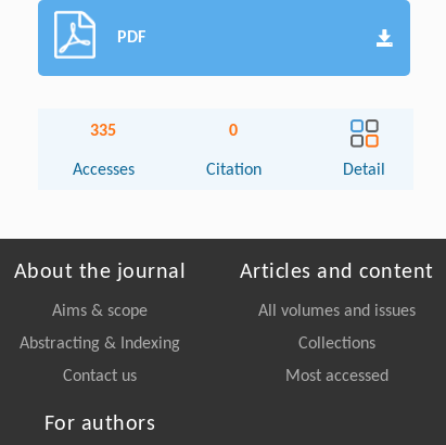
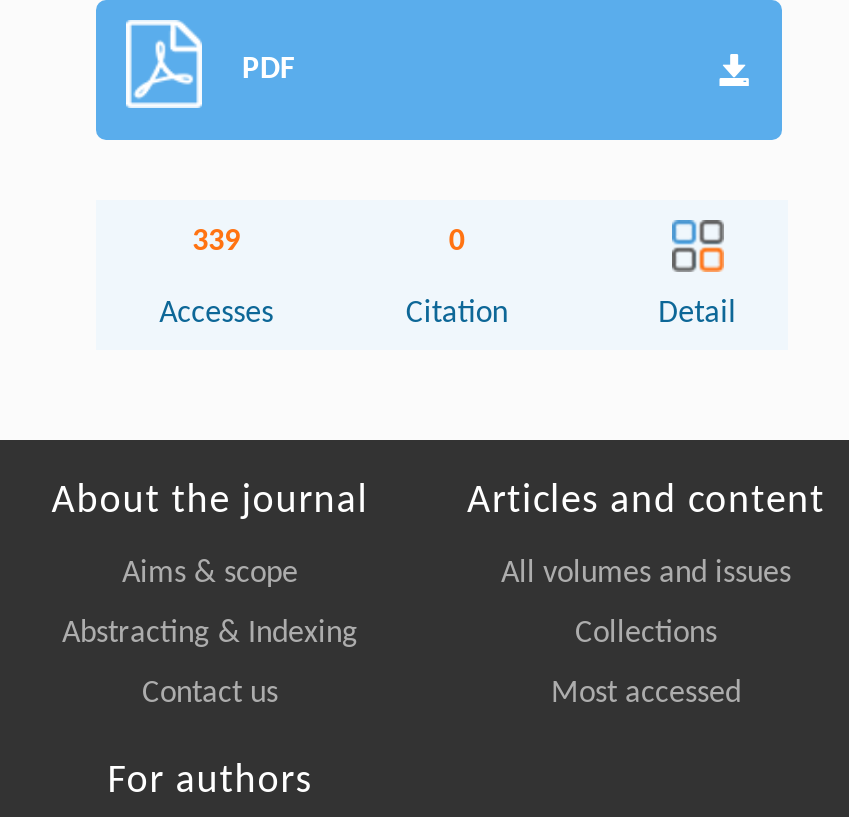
[90,123,116,140] 335 -> [192,226,240,258] 339

